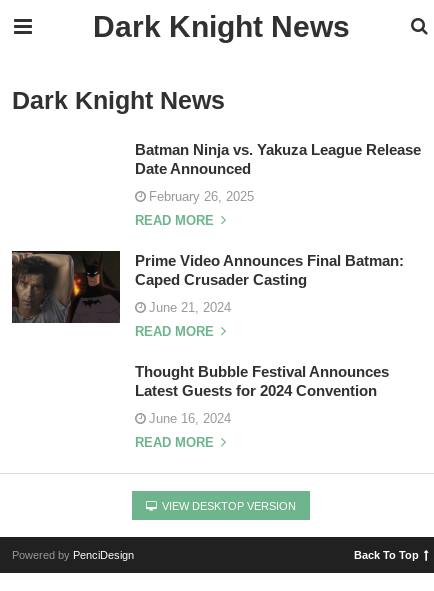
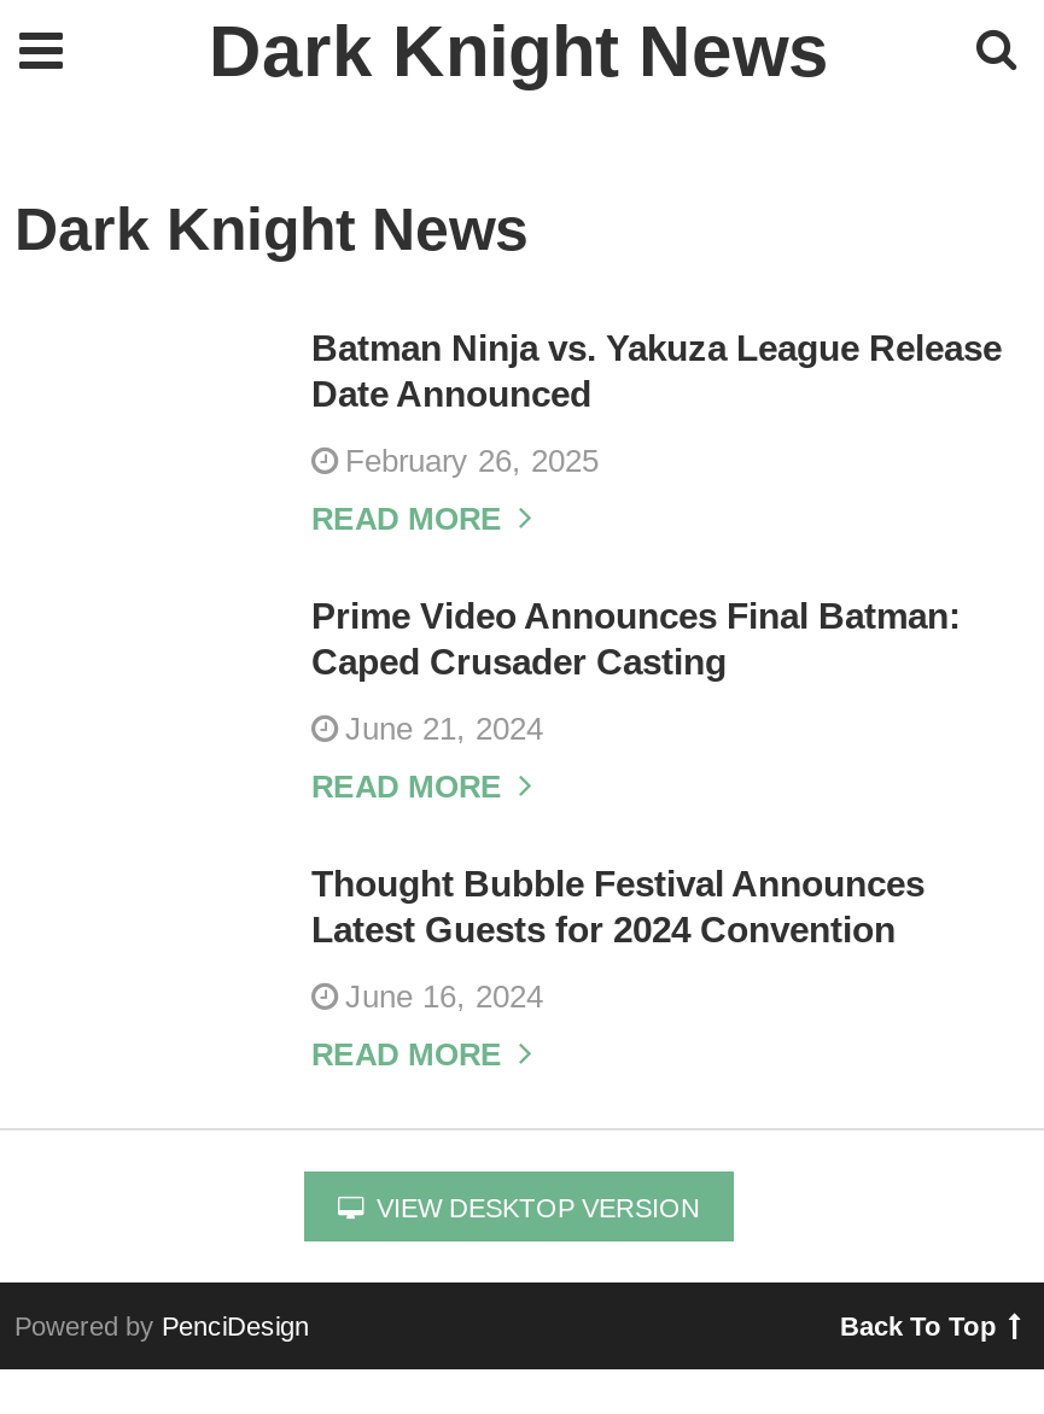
[11,250,121,324] [image] -> none

